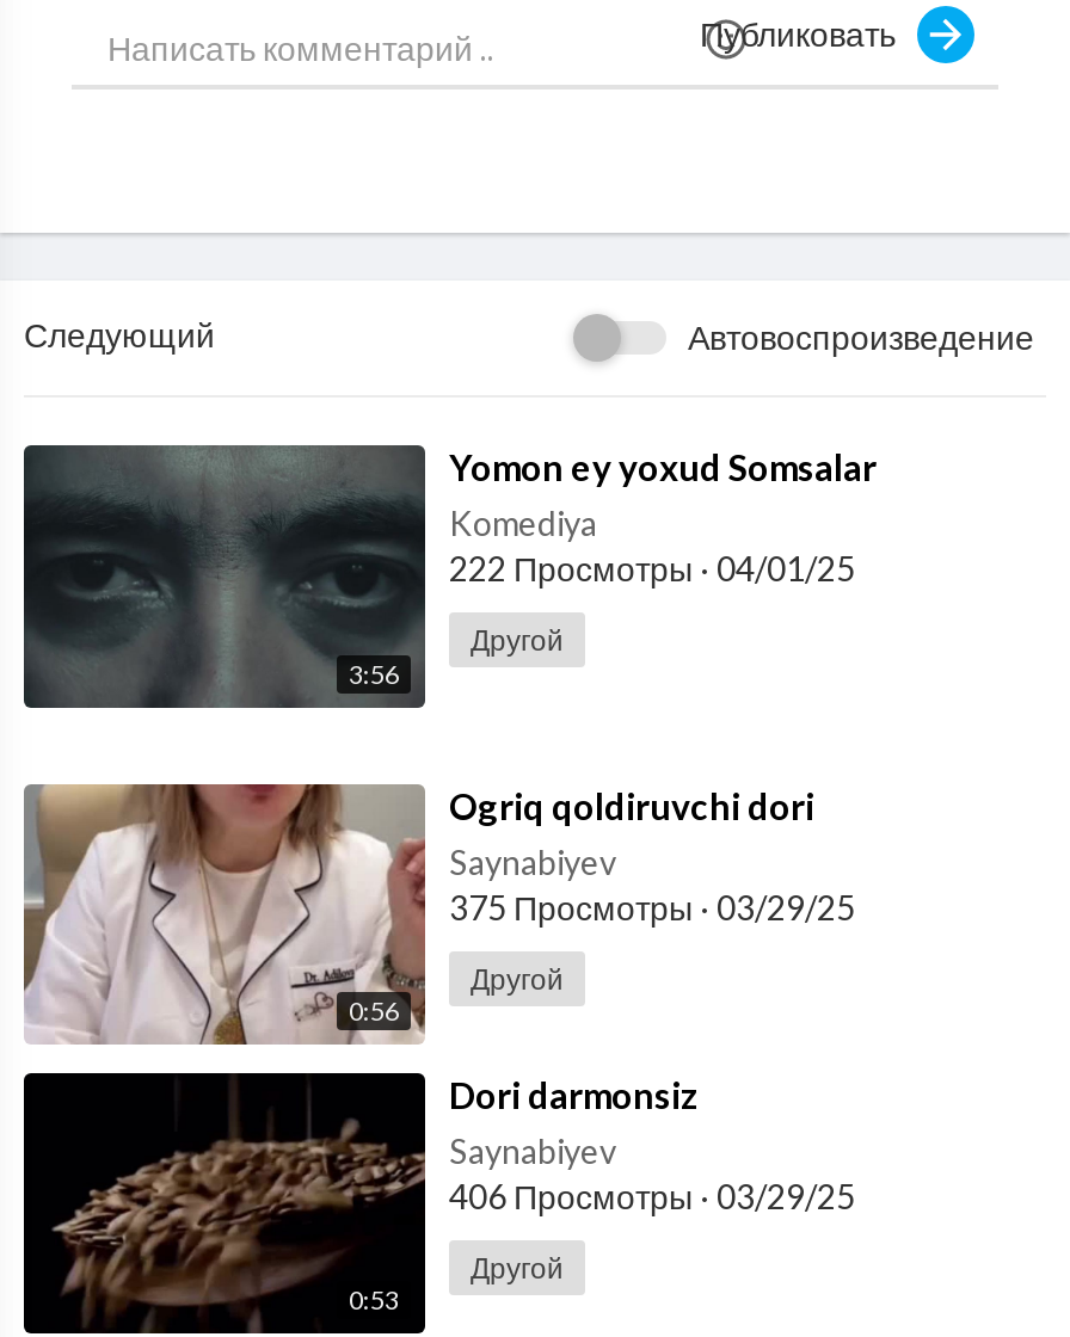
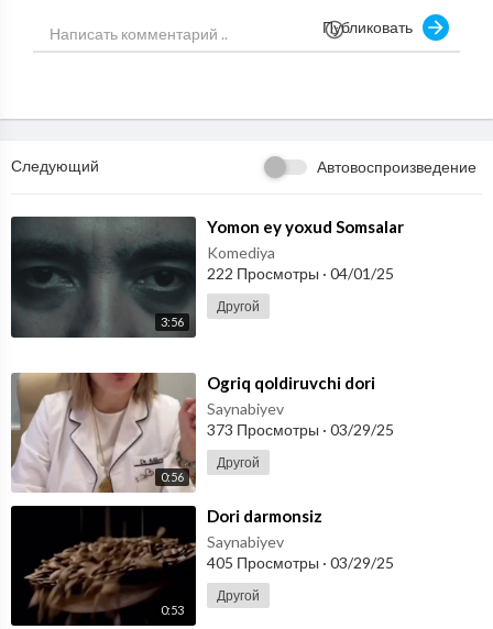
[449,886,855,927] 375 Просмотры · 03/29/25 -> [207,420,394,438] 373 Просмотры · 03/29/25
[449,1175,855,1216] 406 Просмотры · 03/29/25 -> [207,553,394,572] 405 Просмотры · 03/29/25

